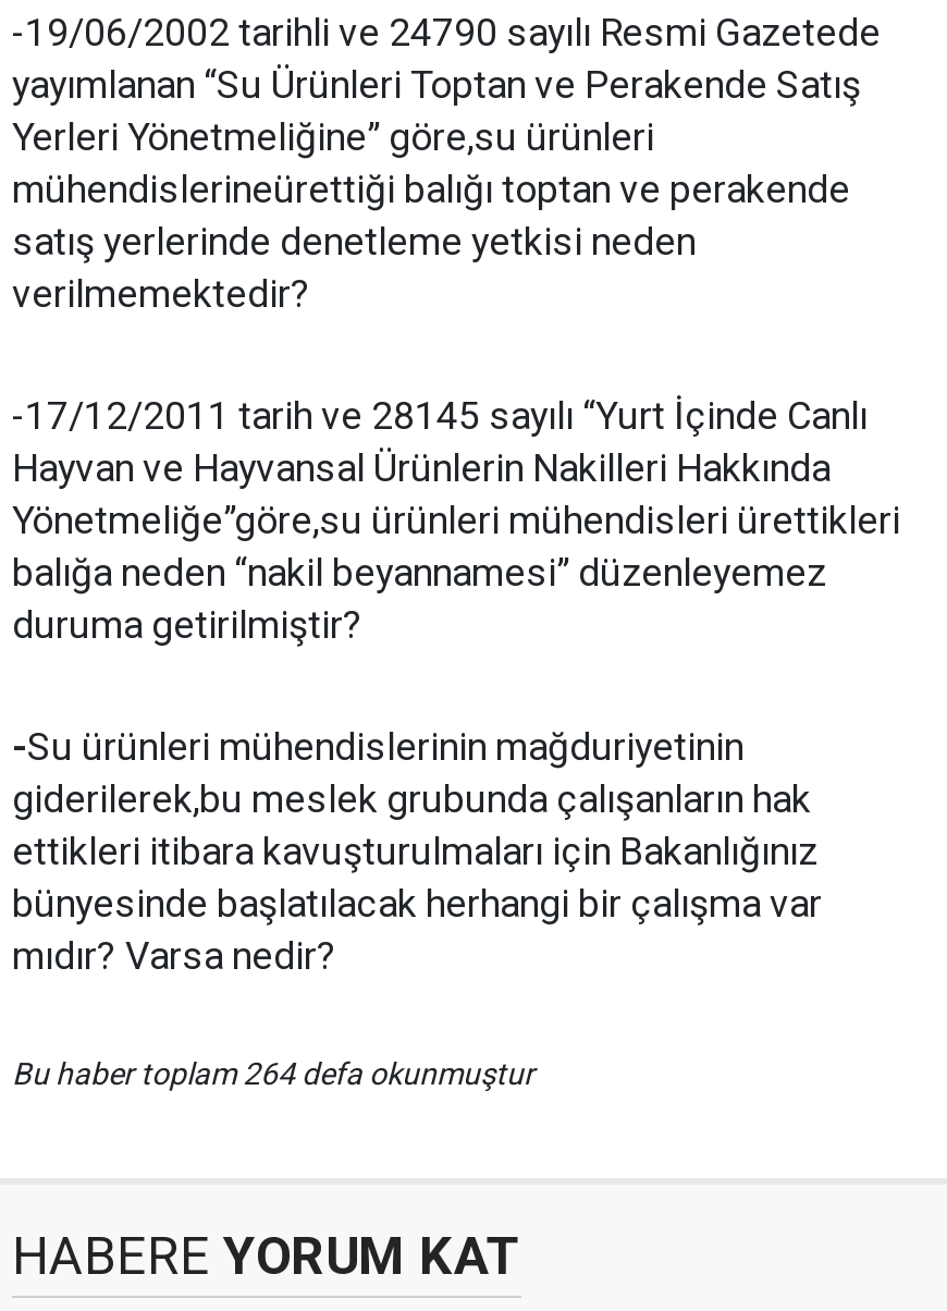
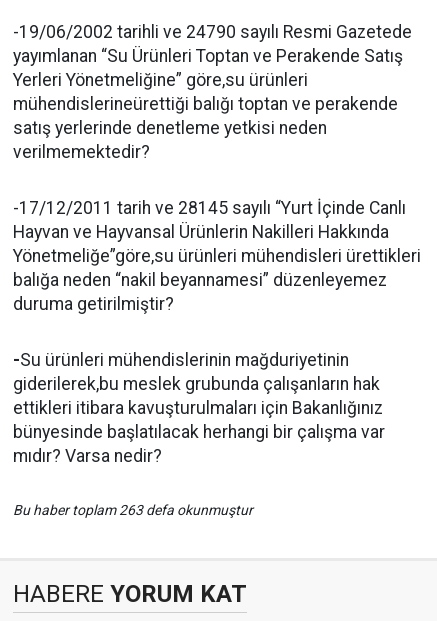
[12,1056,534,1091] Bu haber toplam 264 defa okunmuştur -> [13,502,253,518] Bu haber toplam 263 defa okunmuştur

